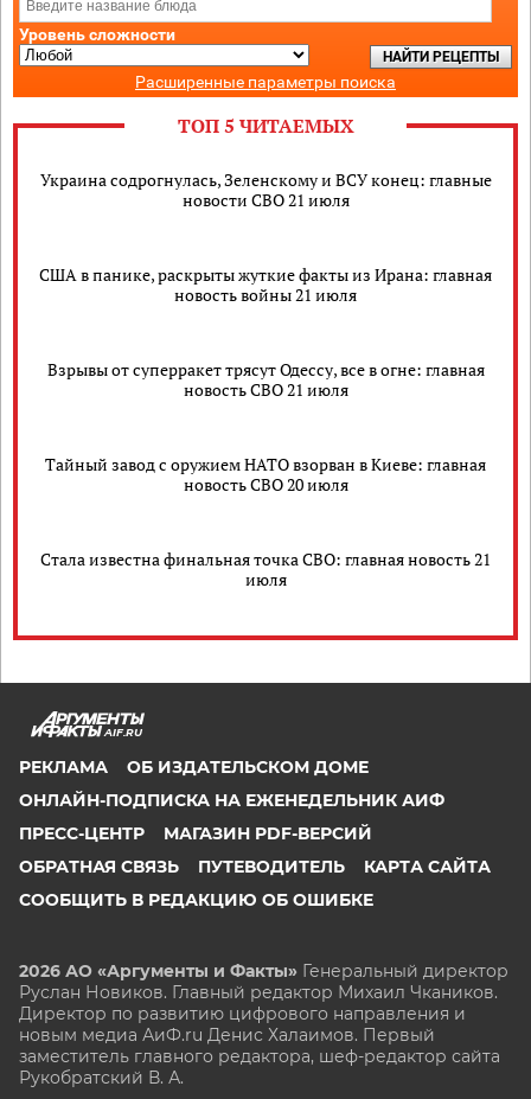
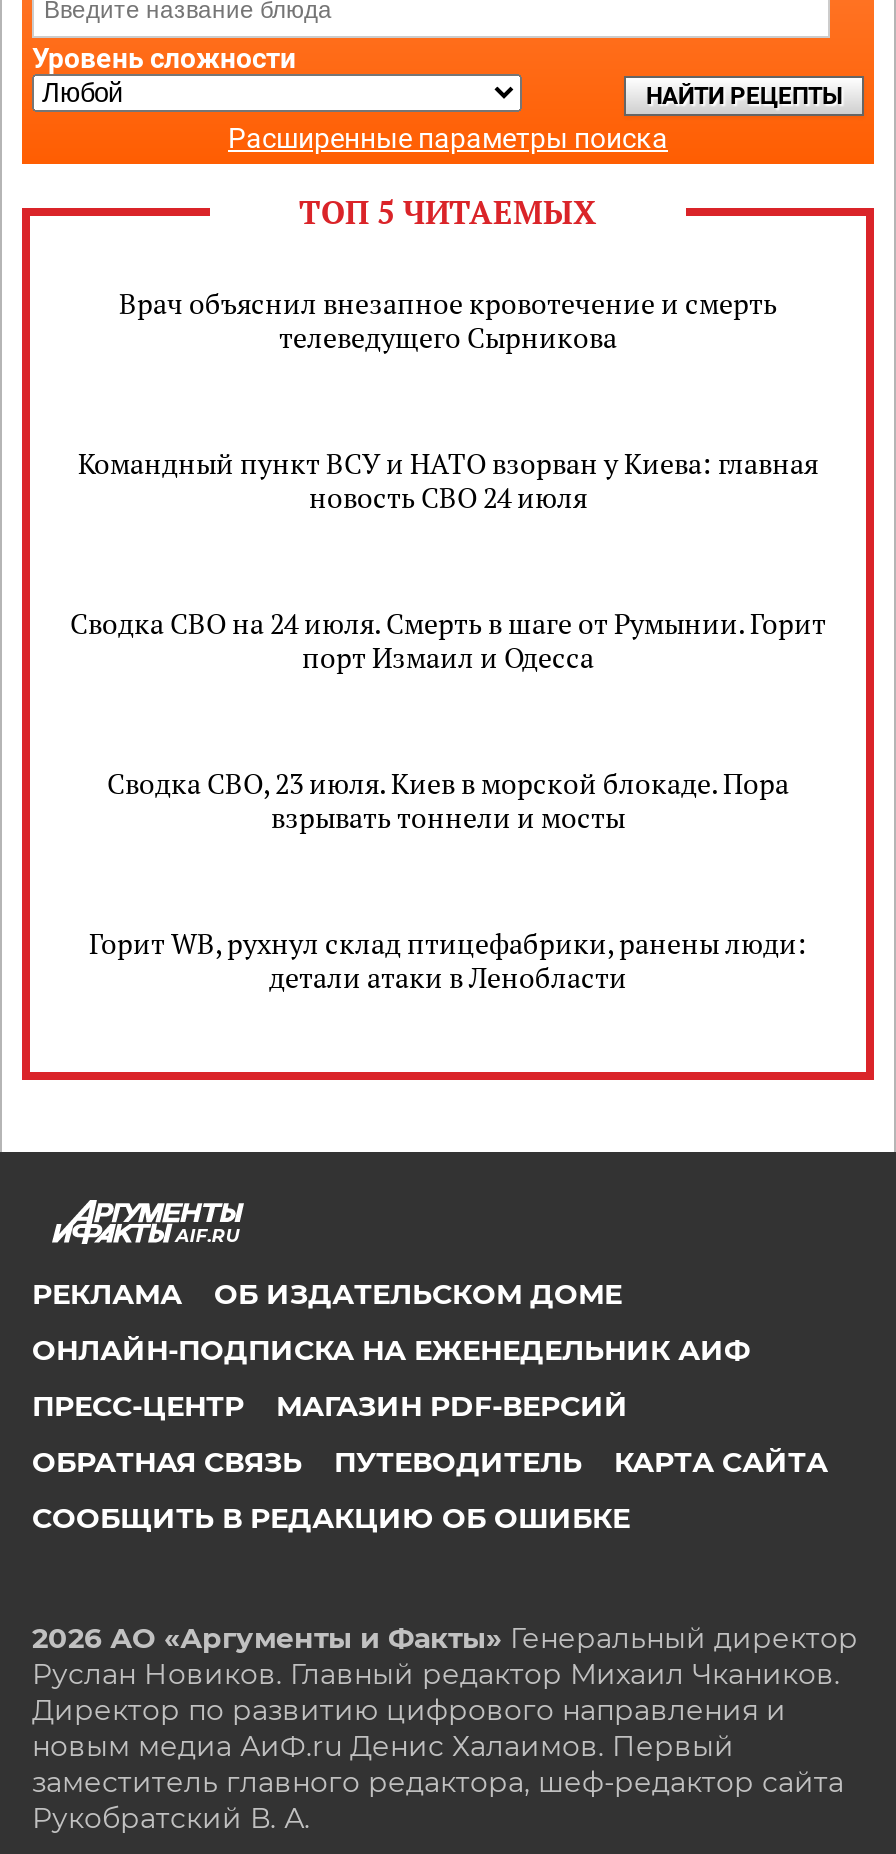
[40,168,491,211] Украина содрогнулась, Зеленскому и ВСУ конец: главные | новости СВО 21 июля -> [119,284,777,356] Врач объяснил внезапное кровотечение и смерть | телеведущего Сырникова
[39,263,492,306] США в панике, раскрыты жуткие факты из Ирана: главная | новость войны 21 июля -> [78,444,818,516] Командный пункт ВСУ и НАТО взорван у Киева: главная | новость СВО 24 июля
[47,358,484,401] Взрывы от суперракет трясут Одессу, все в огне: главная | новость СВО 21 июля -> [70,604,826,676] Сводка СВО на 24 июля. Смерть в шаге от Румынии. Горит | порт Измаил и Одесса
[45,453,486,496] Тайный завод с оружием НАТО взорван в Киеве: главная | новость СВО 20 июля -> [107,764,789,836] Сводка СВО, 23 июля. Киев в морской блокаде. Пора | взрывать тоннели и мосты
[40,548,491,590] Стала известна финальная точка СВО: главная новость 21 | июля -> [89,924,807,996] Горит WB, рухнул склад птицефабрики, ранены люди: | детали атаки в Ленобласти

